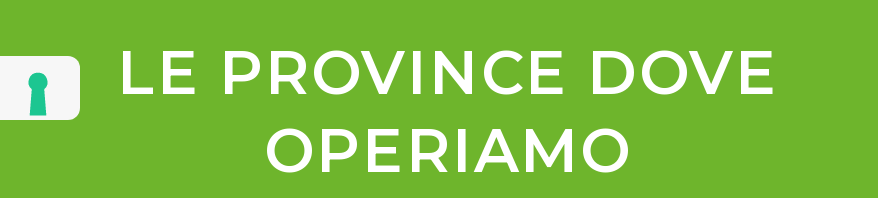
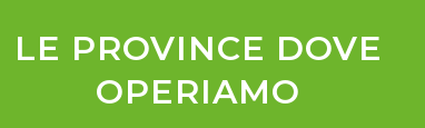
[6,54,82,122] [image] -> none

